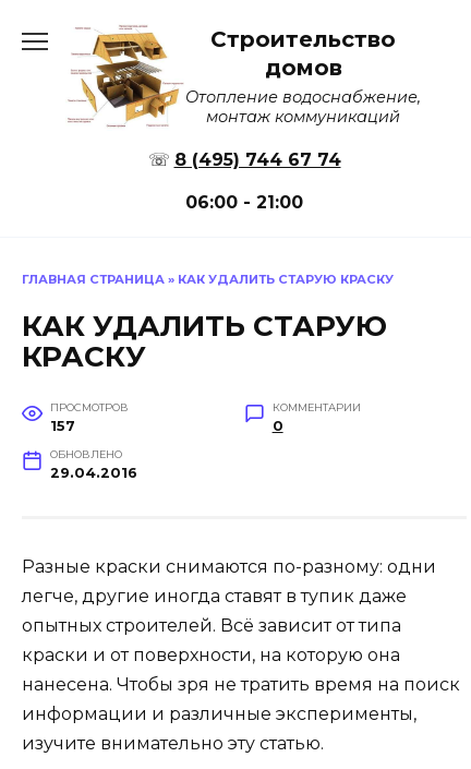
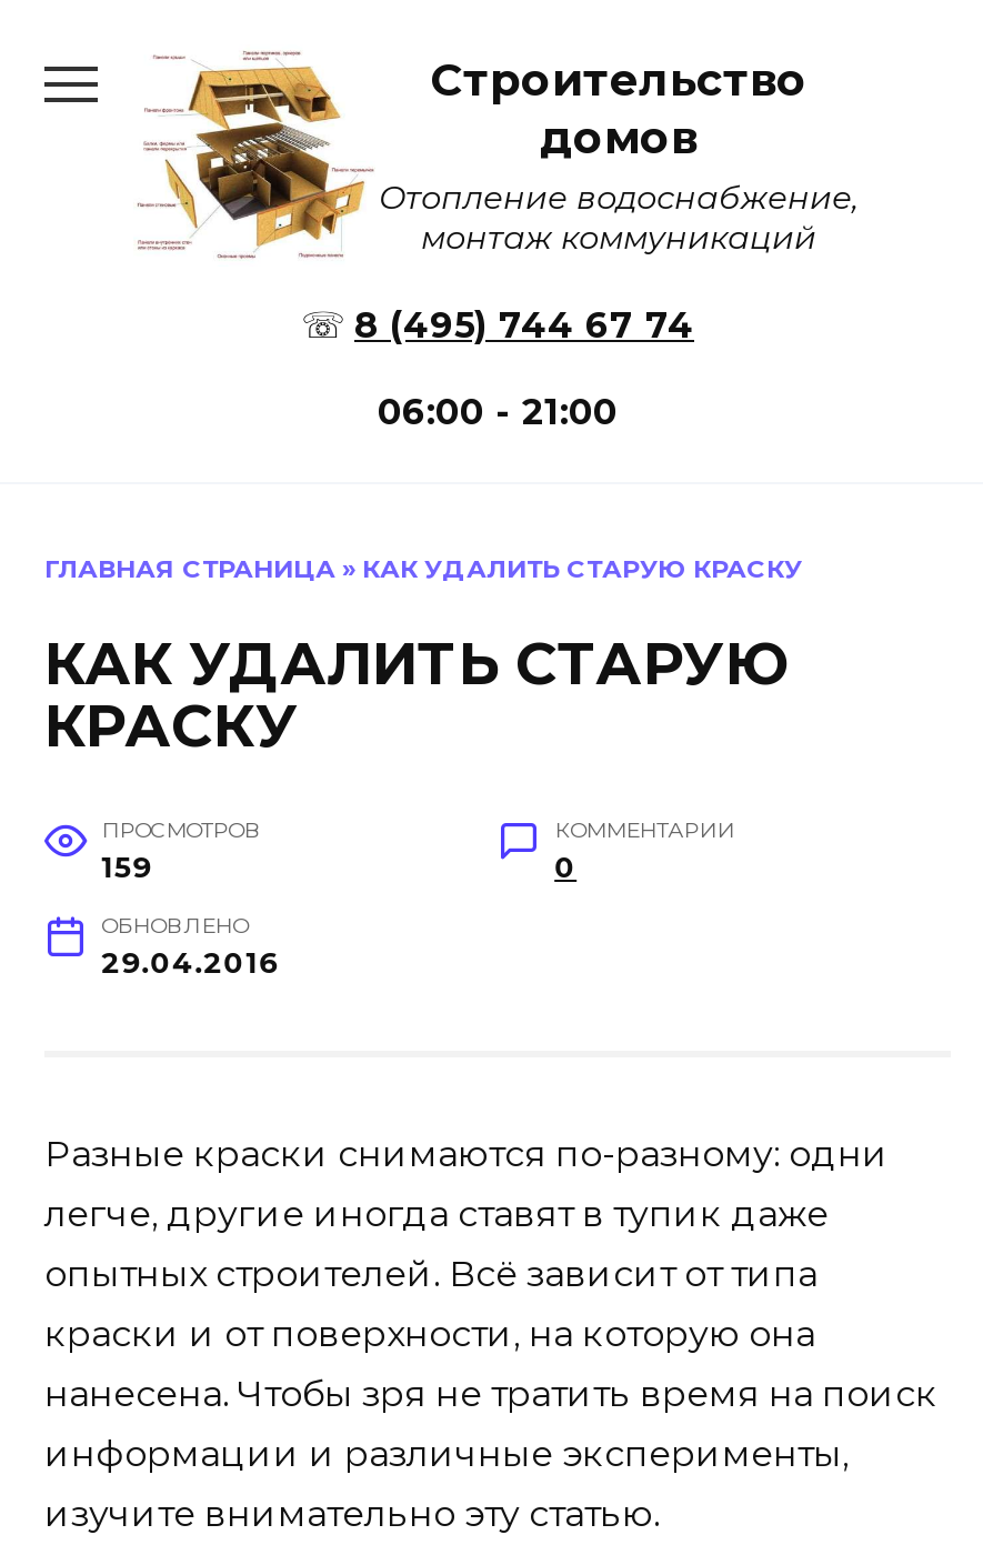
[50,418,75,434] 157 -> [101,850,152,884] 159

